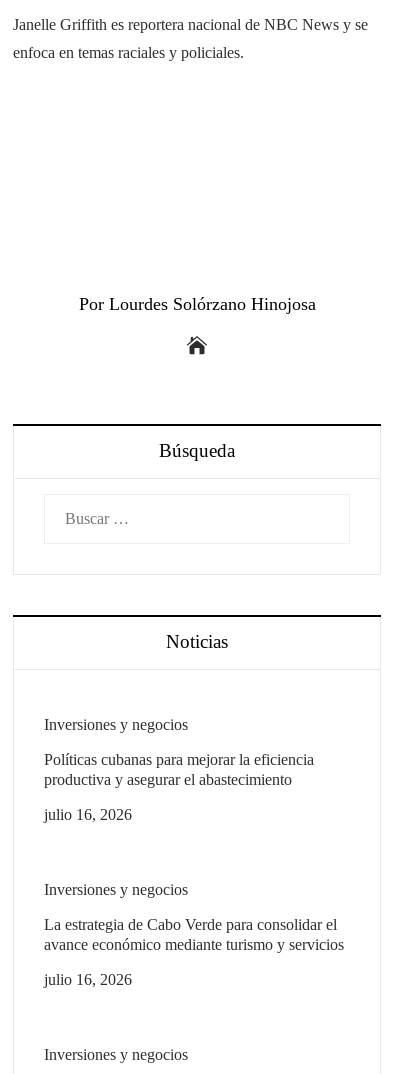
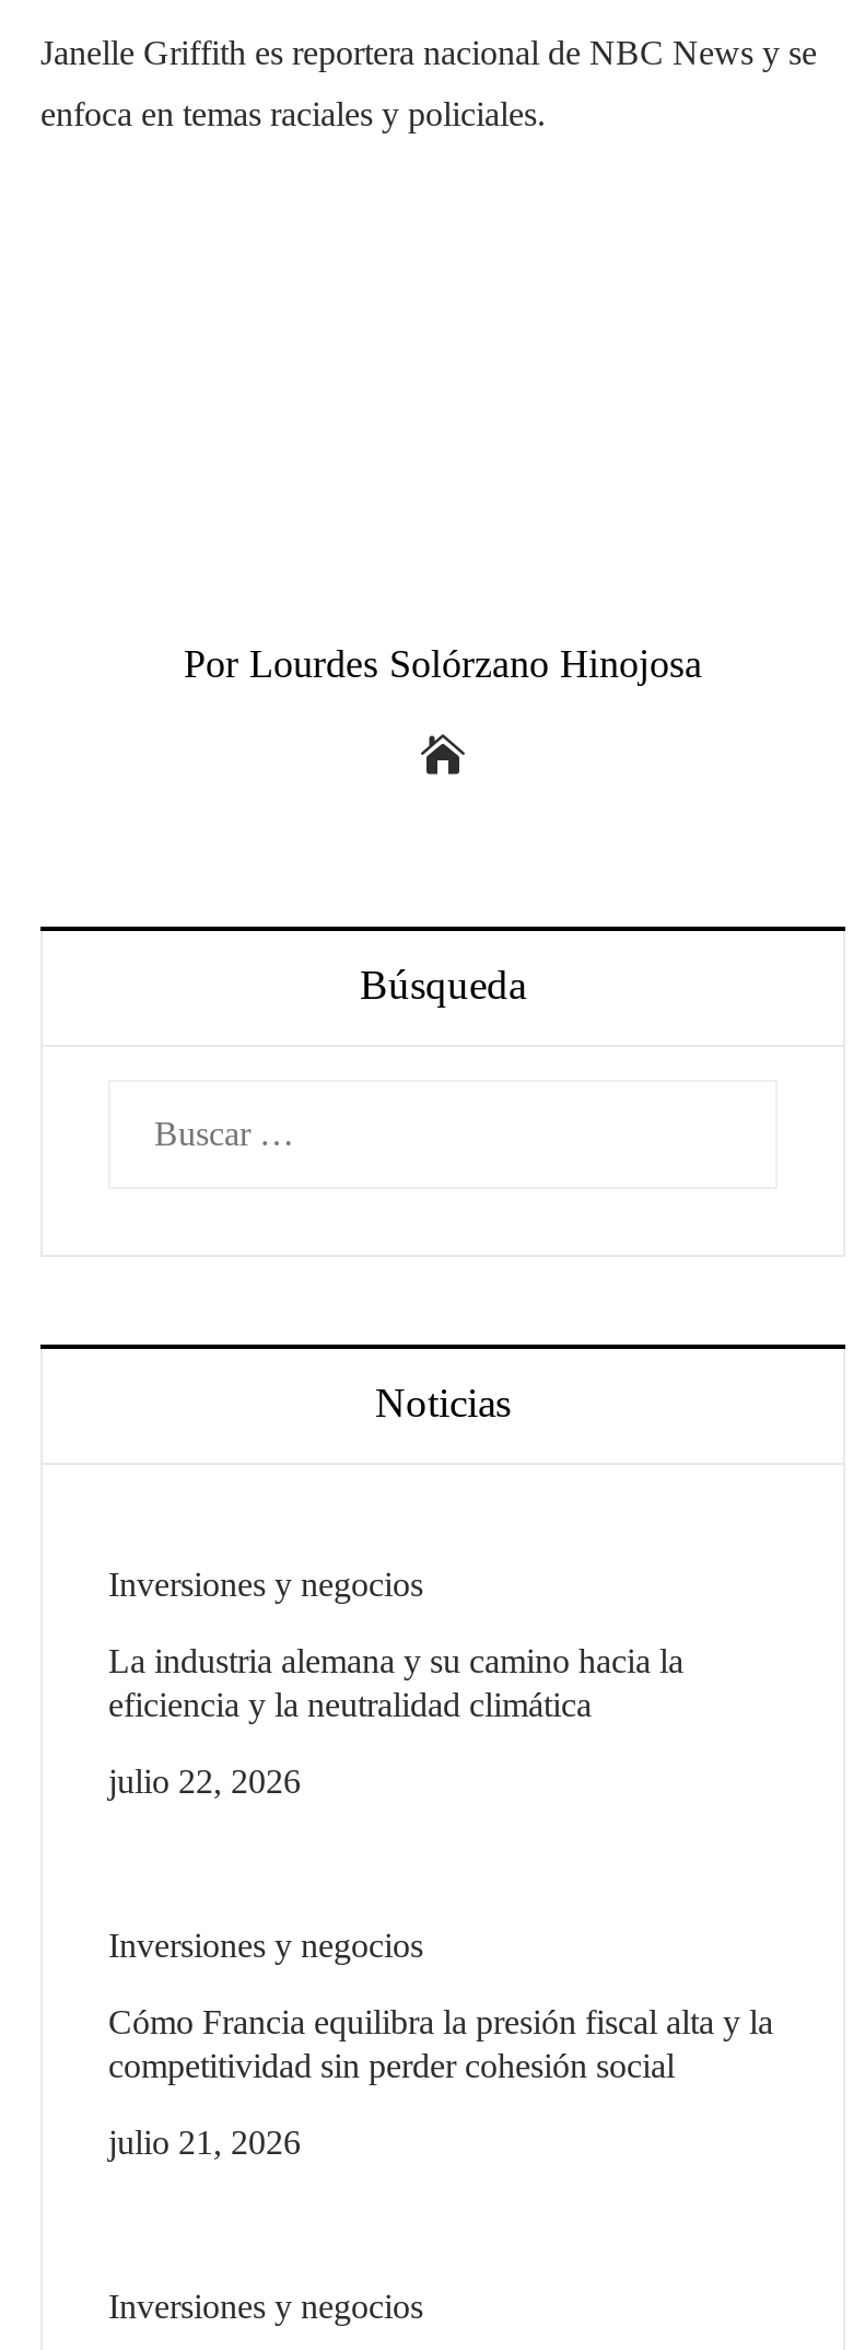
[44,751,314,788] Políticas cubanas para mejorar la eficiencia | productiva y asegurar el abastecimiento -> [108,1643,683,1724] La industria alemana y su camino hacia la | eficiencia y la neutralidad climática
[44,806,132,823] julio 16, 2026 -> [108,1764,301,1801] julio 22, 2026
[44,916,344,953] La estrategia de Cabo Verde para consolidar el | avance económico mediante turismo y servicios -> [108,2004,773,2085] Cómo Francia equilibra la presión fiscal alta y la | competitividad sin perder cohesión social
[44,971,132,988] julio 16, 2026 -> [108,2125,301,2162] julio 21, 2026

